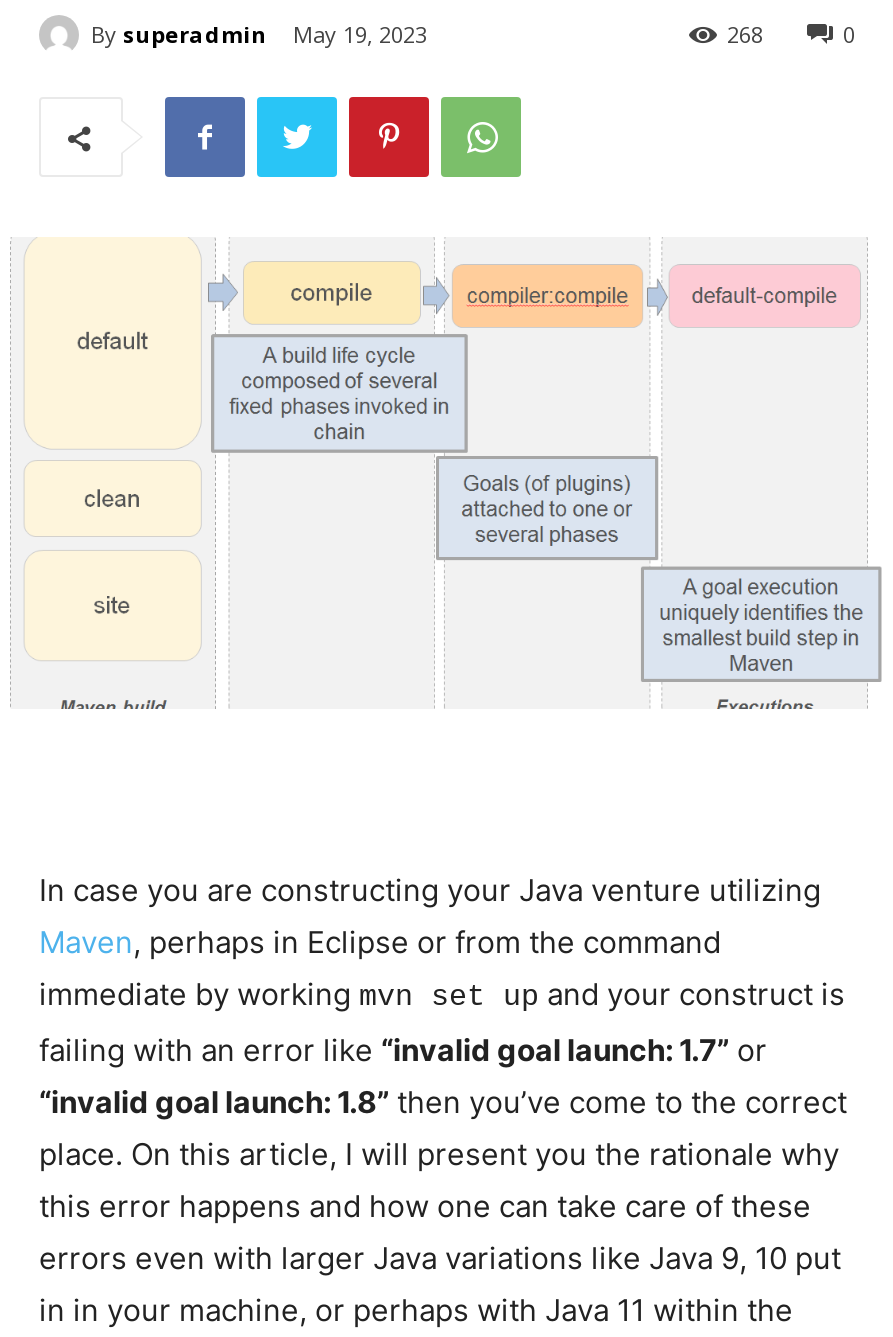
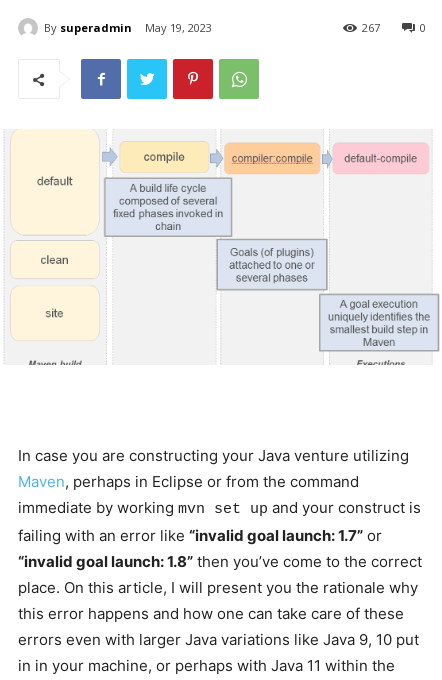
[727,19,763,49] 268 -> [362,20,380,35] 267

